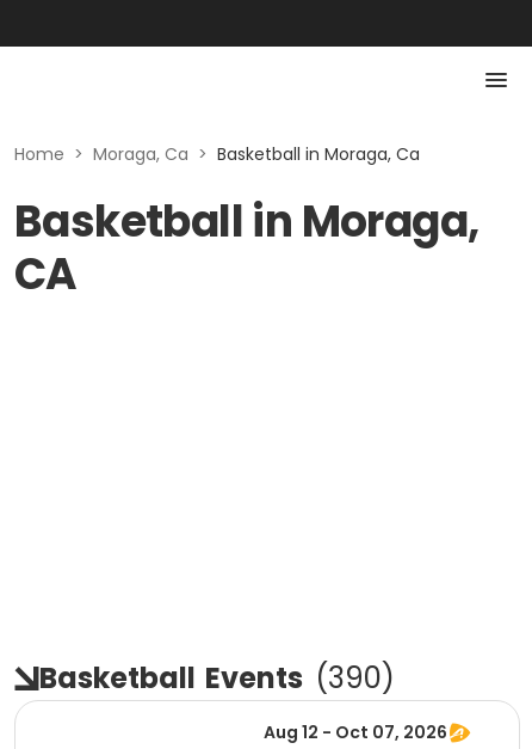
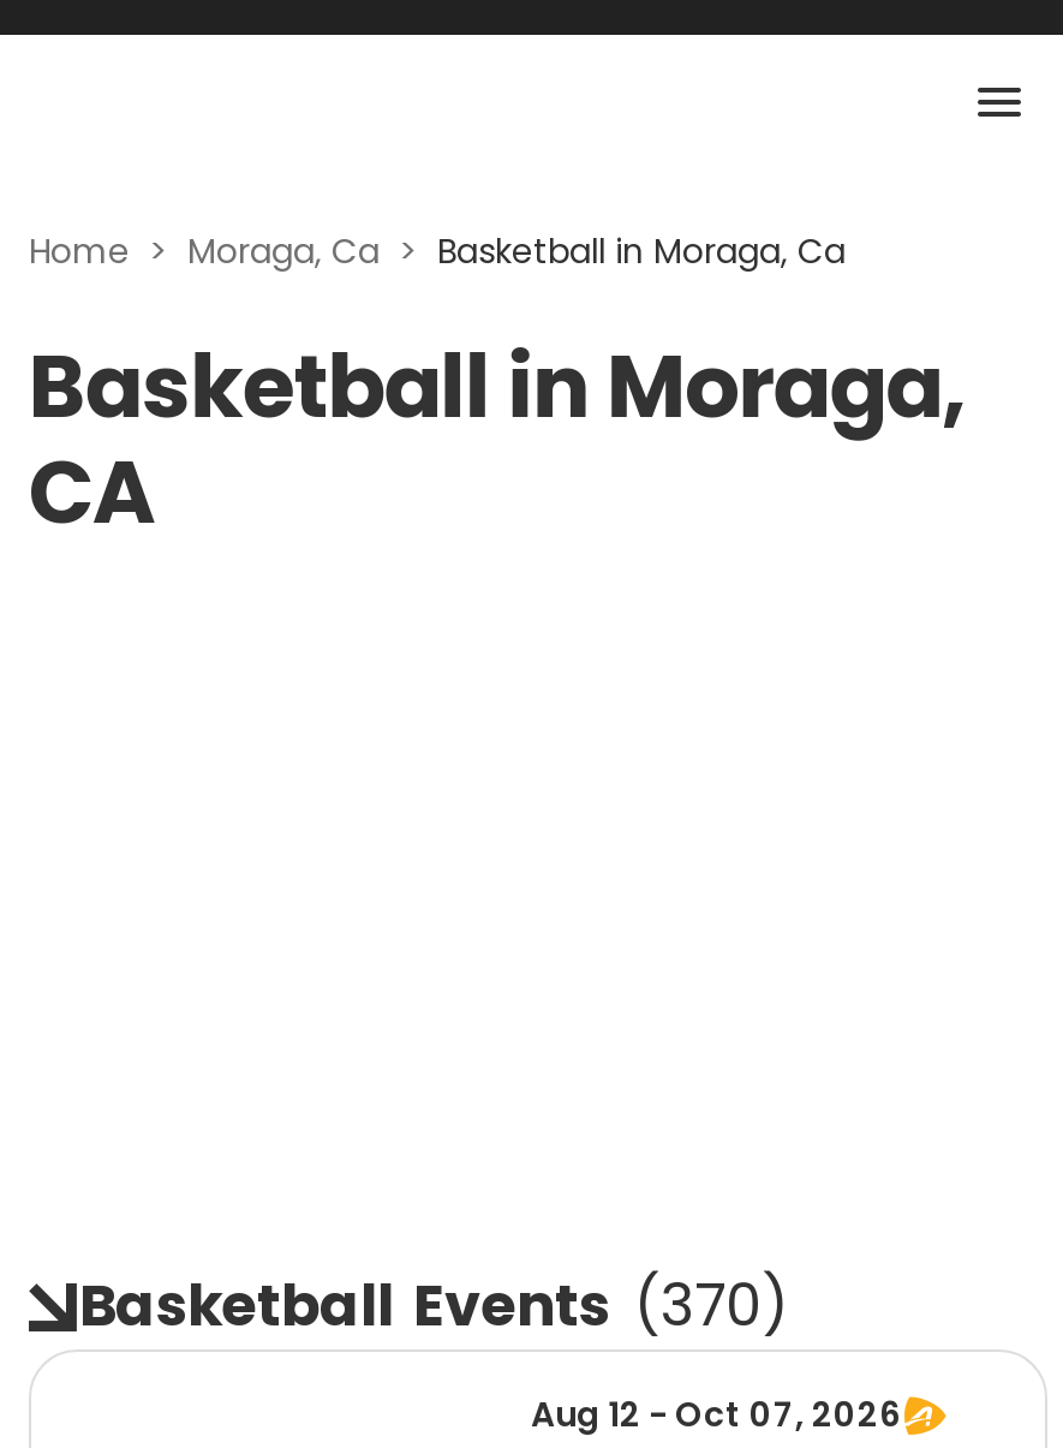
[39,658,395,698] Basketball Events (390) -> [79,1265,788,1345] Basketball Events (370)

